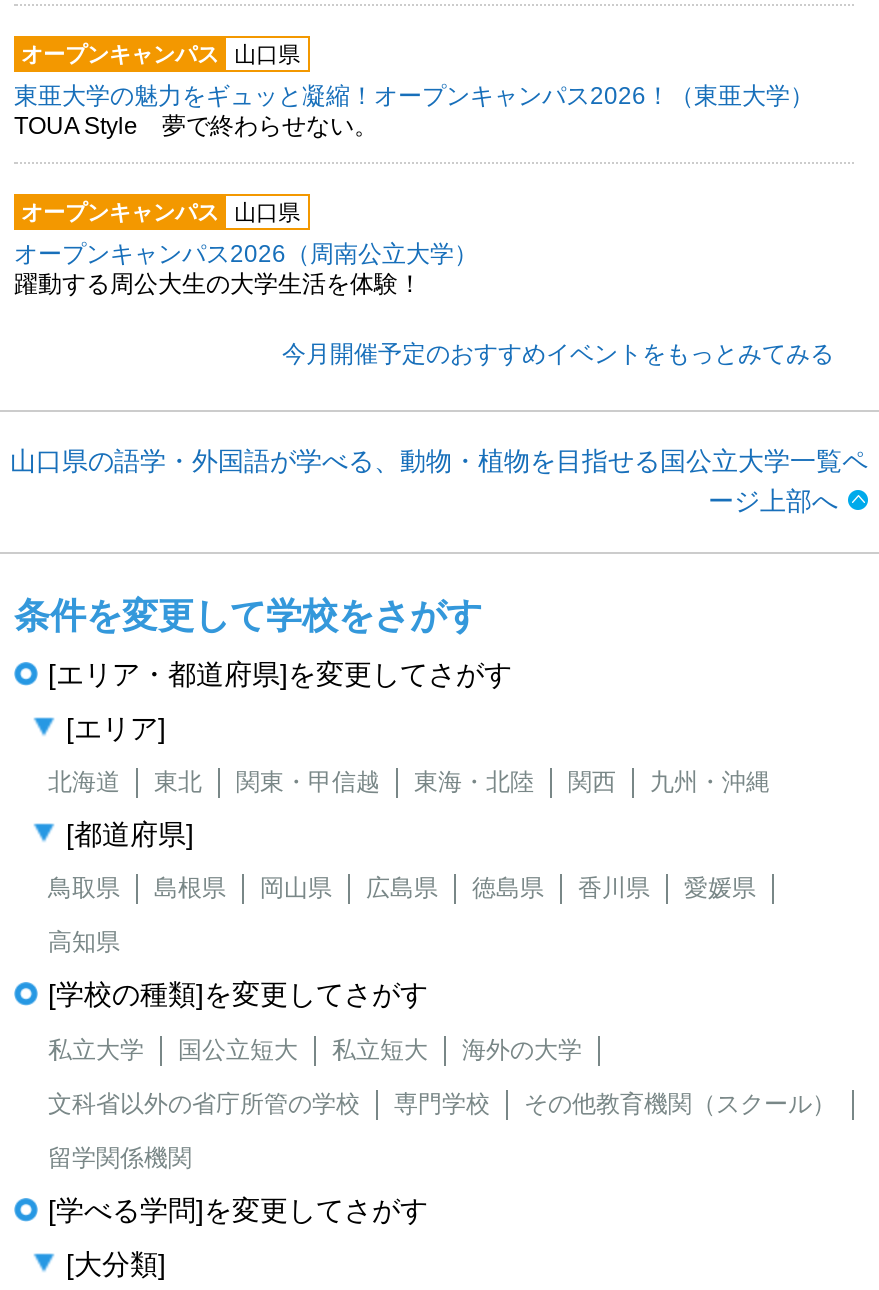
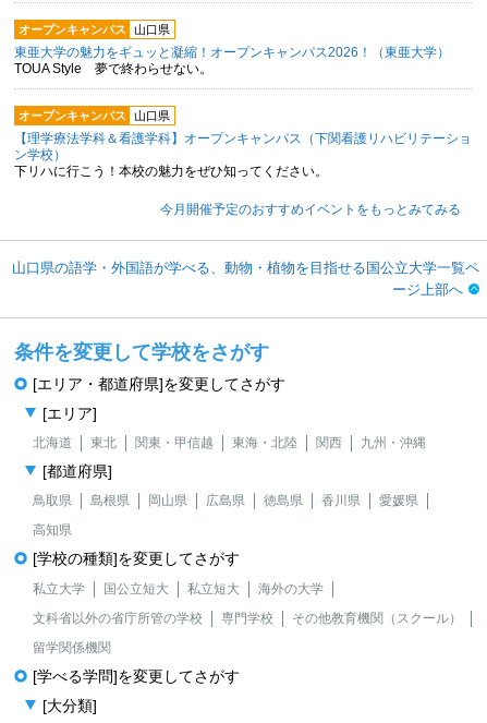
[14,240,478,298] オープンキャンパス2026（周南公立大学） | 躍動する周公大生の大学生活を体験！ -> [14,131,472,179] 【理学療法学科＆看護学科】オープンキャンパス（下関看護リハビリテーショ | ン学校） | 下リハに行こう！本校の魅力をぜひ知ってください。

